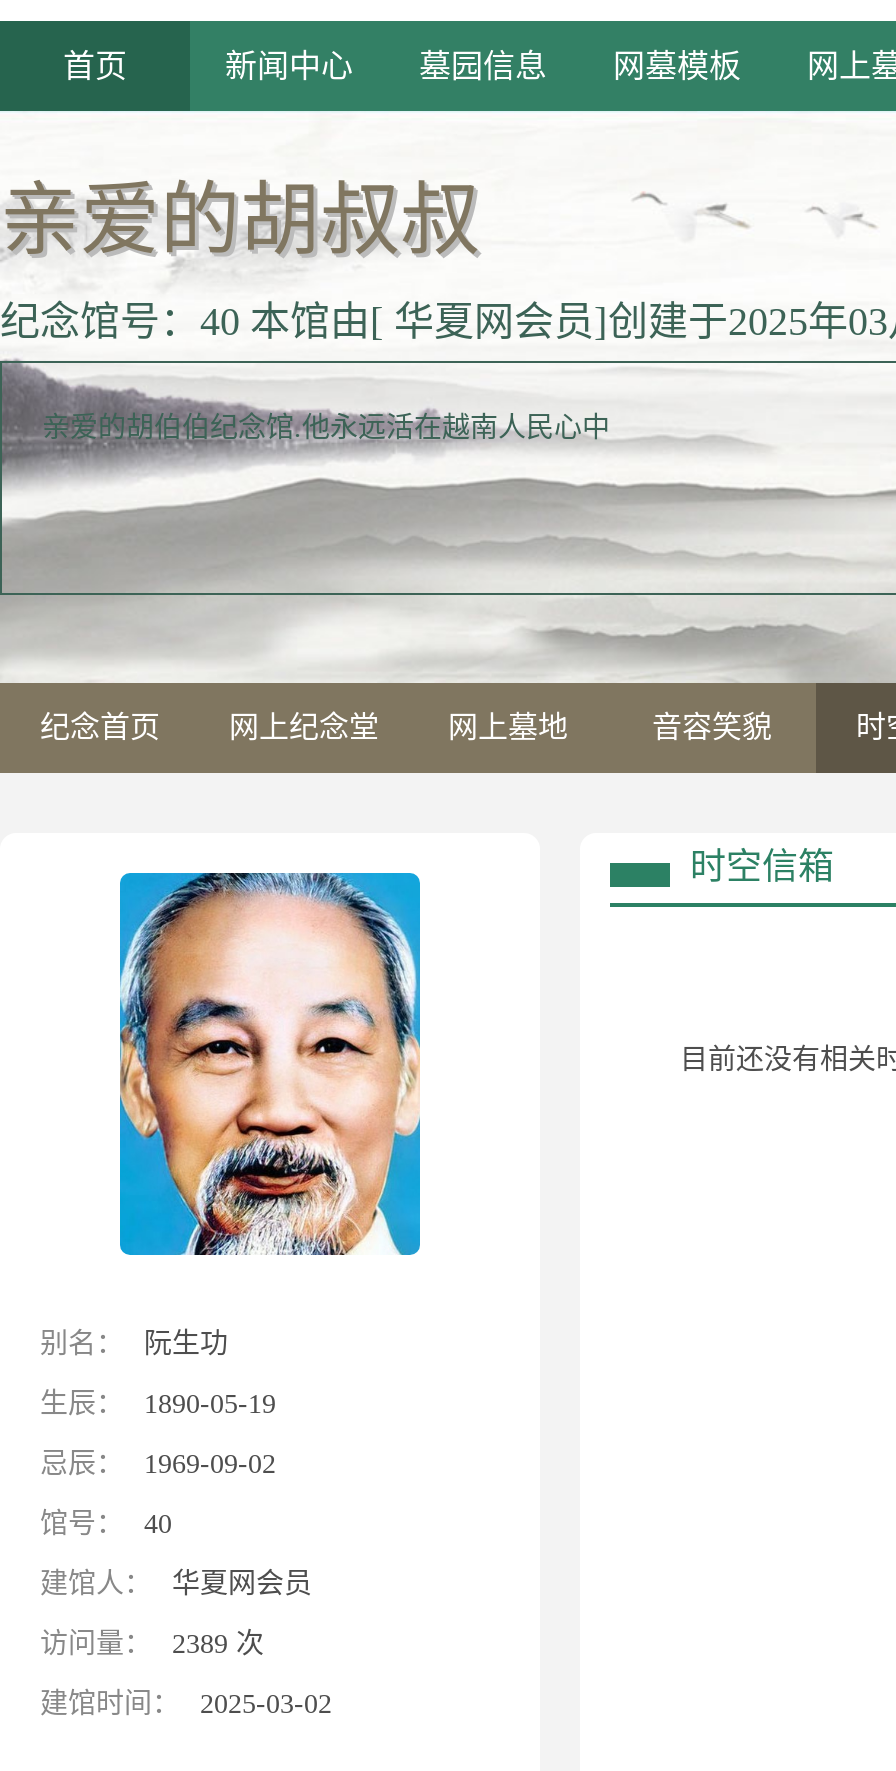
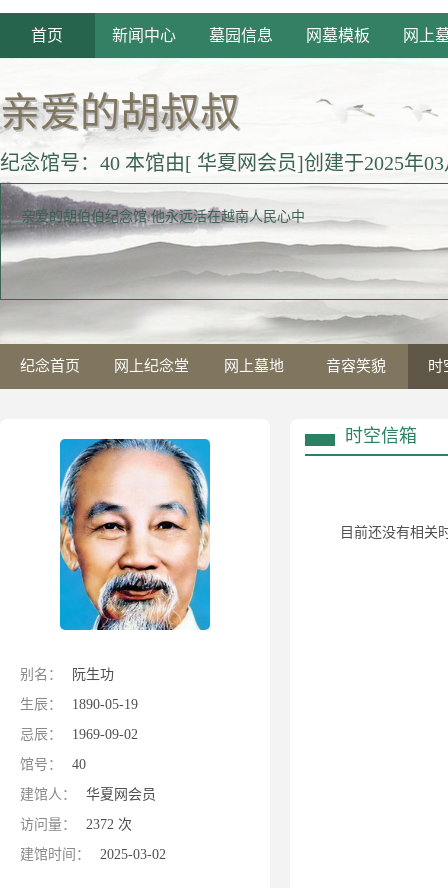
[40,1629,264,1659] 访问量： 2389 次 -> [20,817,132,832] 访问量： 2372 次

